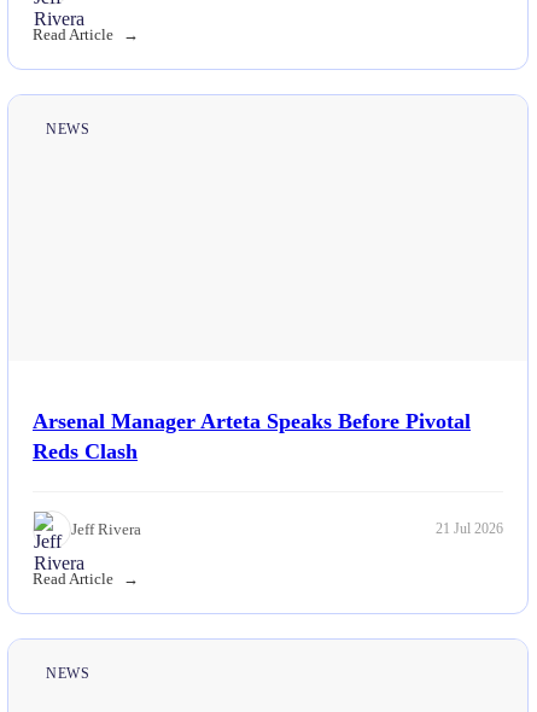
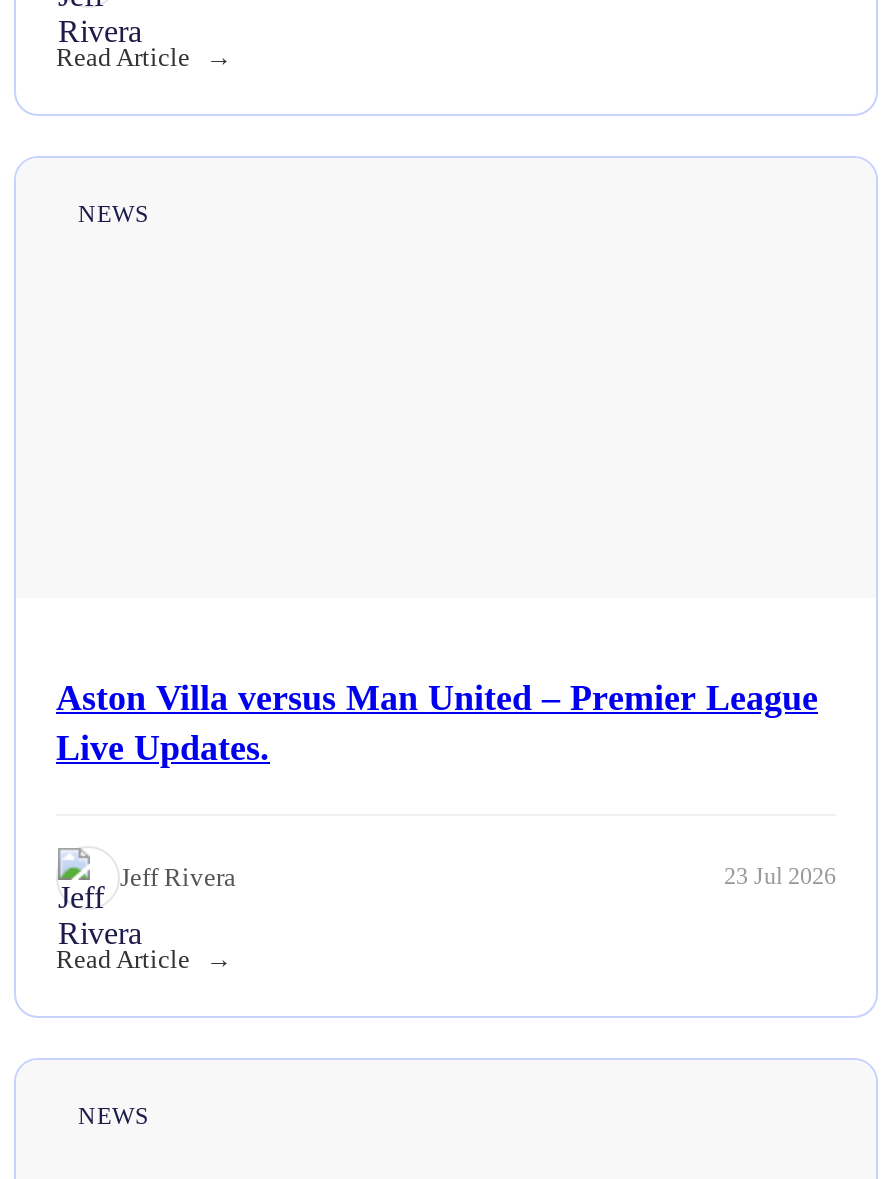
[33,409,471,463] Arsenal Manager Arteta Speaks Before Pivotal | Reds Clash -> [56,677,818,767] Aston Villa versus Man United – Premier League | Live Updates.
[436,520,503,537] 21 Jul 2026 -> [724,862,836,890] 23 Jul 2026

